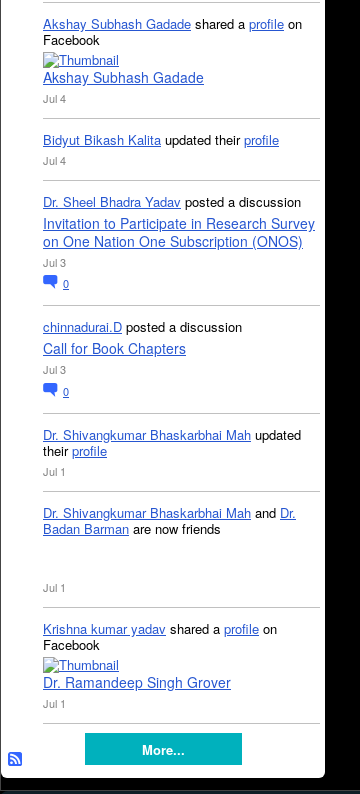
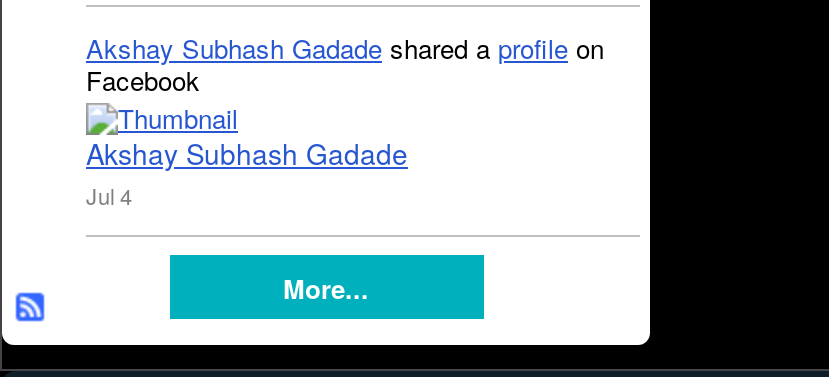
[43,130,315,711] Bidyut Bikash Kalita updated their profile | Jul 4 | Dr. Sheel Bhadra Yadav posted a discussion | Invitation to Participate in Research Survey | on One Nation One Subscription (ONOS) | Jul 3 | 0 | chinnadurai.D posted a discussion | Call for Book Chapters | Jul 3 | 0 | Dr. Shivangkumar Bhaskarbhai Mah updated | theirprofile | Jul 1 | Dr. Shivangkumar Bhaskarbhai Mah and Dr. | Badan Barmanare now friends | Jul 1 | Krishna kumar yadav shared a profile on | Facebook | Dr. Ramandeep Singh Grover | Jul 1 -> none

